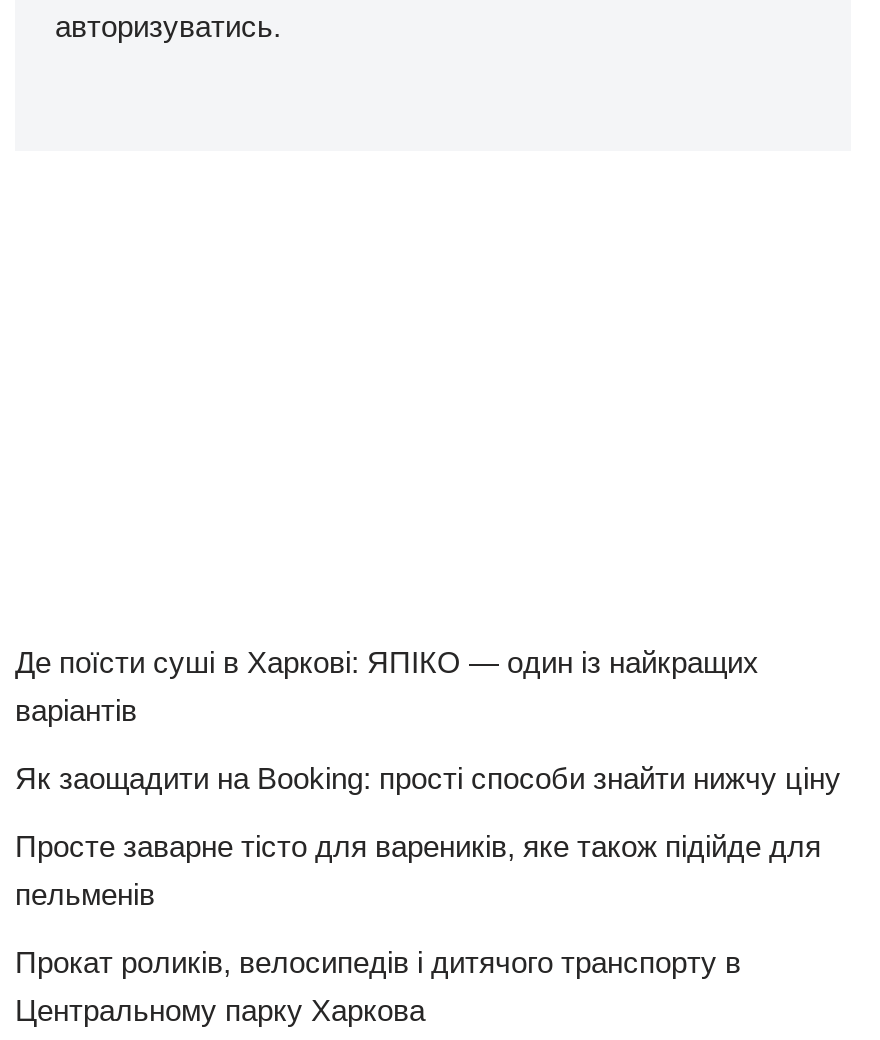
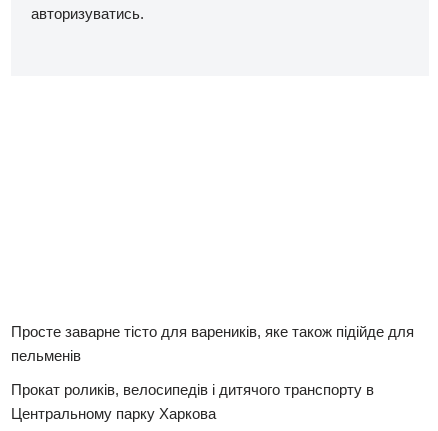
[15,645,841,795] Де поїсти суші в Харкові: ЯПІКО — один із найкращих | варіантів | Як заощадити на Booking: прості способи знайти нижчу ціну -> none

